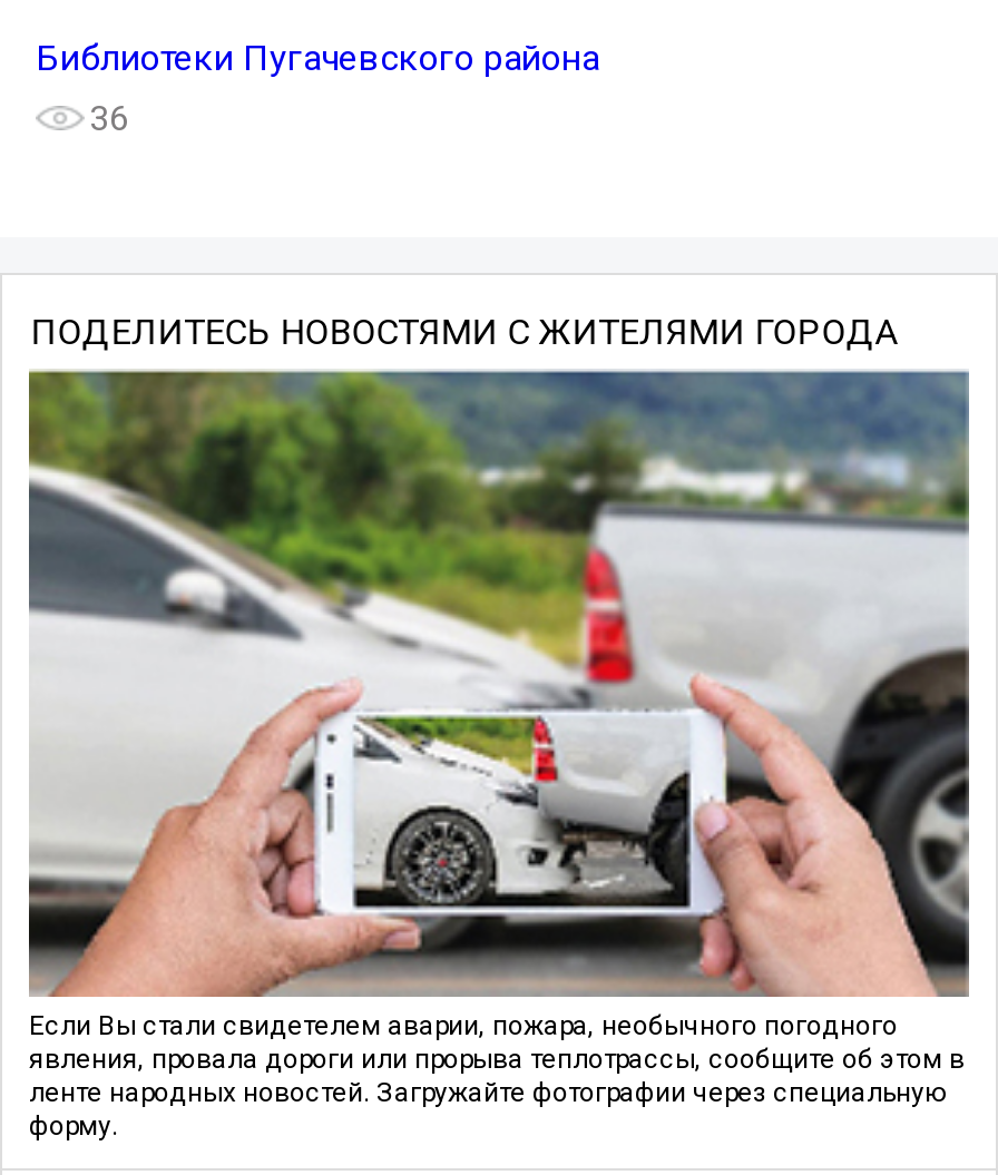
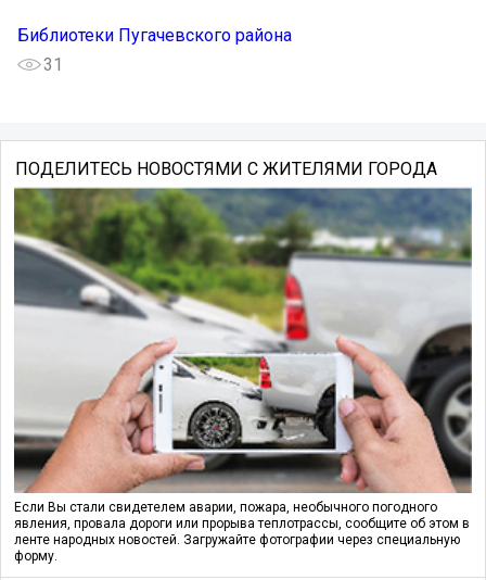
[89,97,129,140] 36 -> [43,55,63,75] 31

